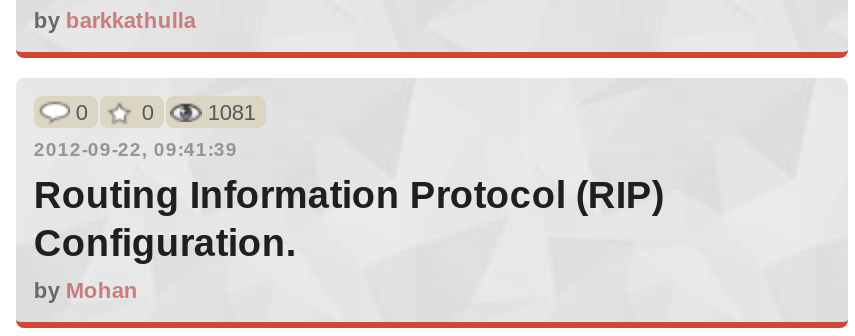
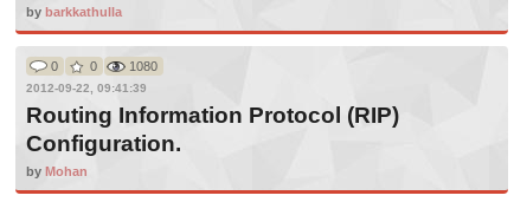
[208,99,256,123] 1081 -> [129,59,157,73] 1080

